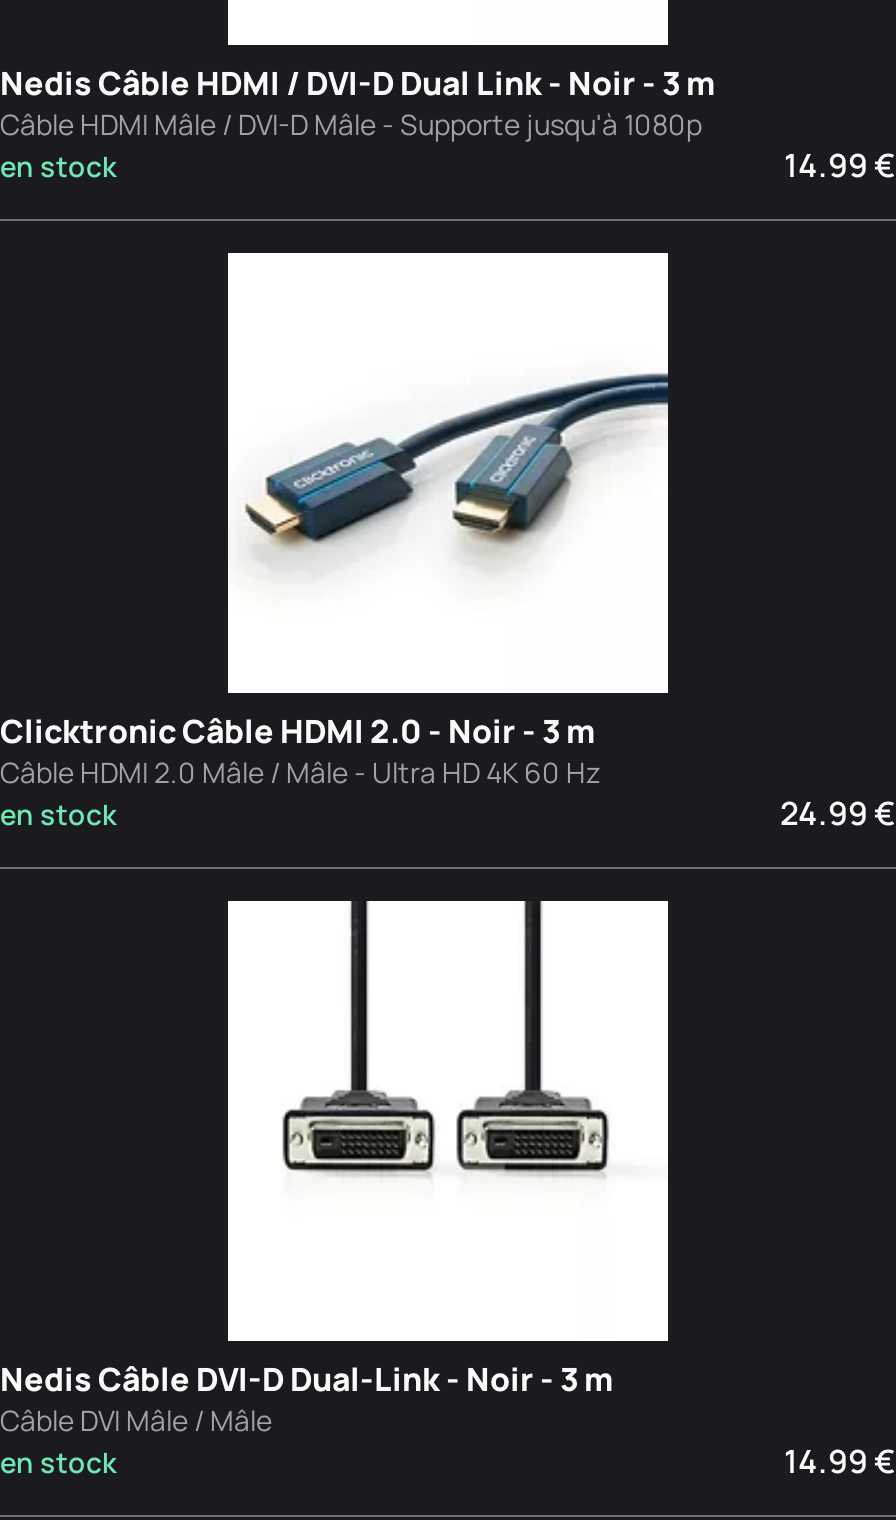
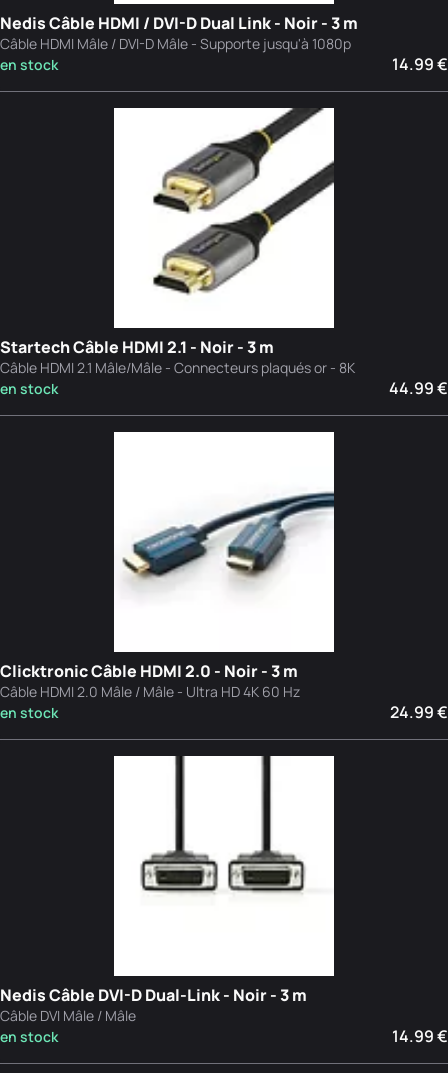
none -> [0,108,448,399] [image] | Startech Câble HDMI 2.1 - Noir - 3 m | Câble HDMI 2.1 Mâle/Mâle - Connecteurs plaqués or - 8K | en stock | 44.99 €

